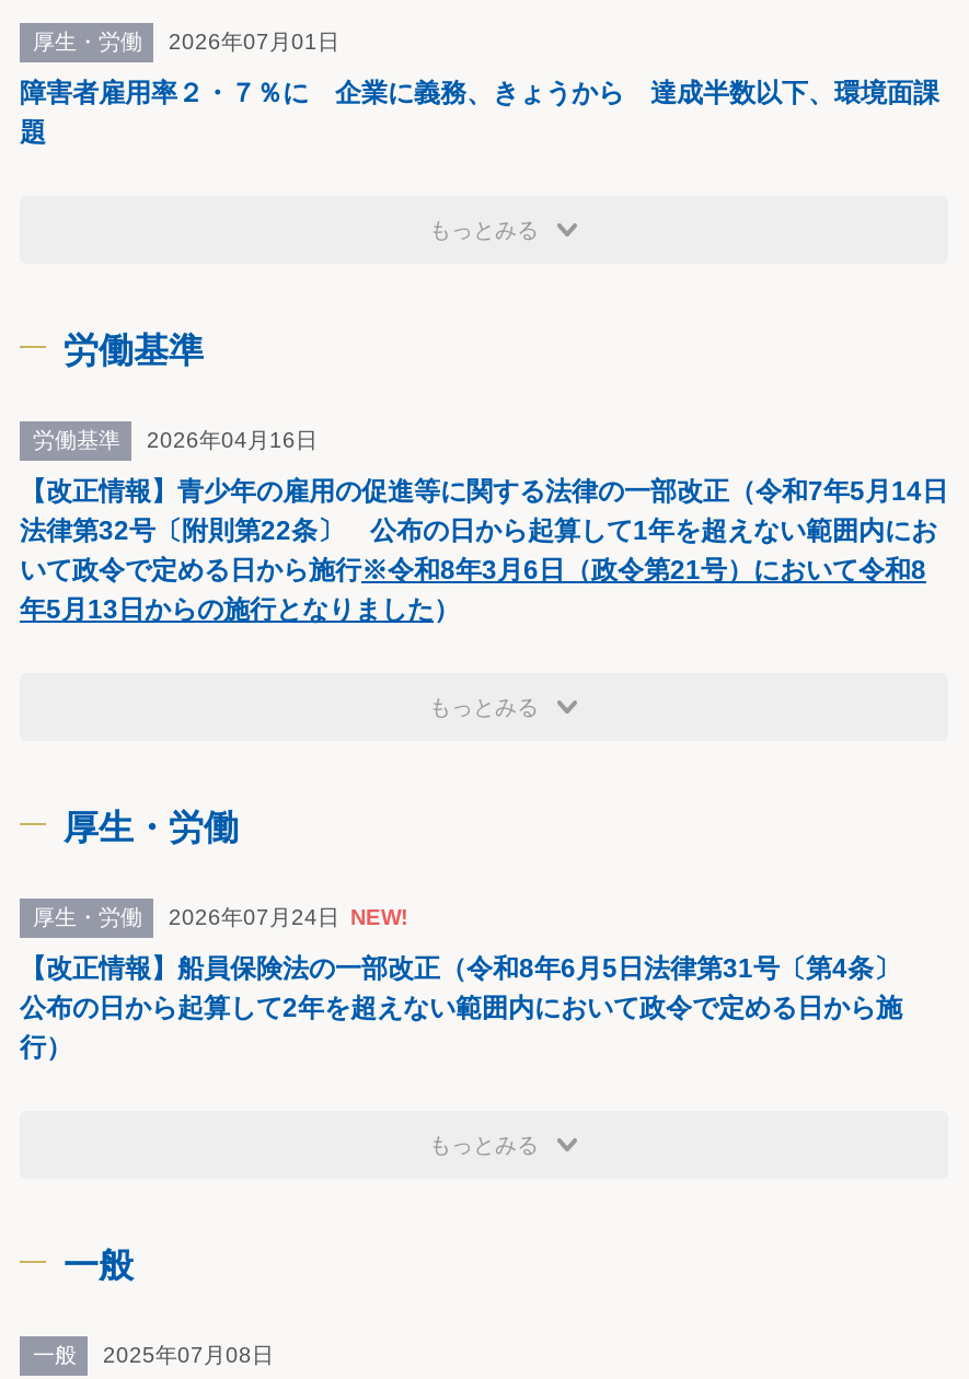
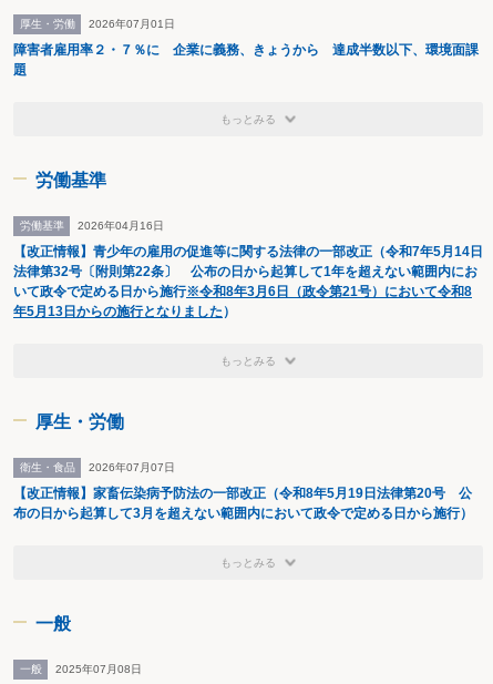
[33,904,407,928] 厚生・労働 | 2026年07月24日 NEW! -> [20,461,175,473] 衛生・食品 | 2026年07月07日
[20,952,926,1062] 【改正情報】船員保険法の一部改正（令和8年6月5日法律第31号〔第4条〕 | 公布の日から起算して2年を超えない範囲内において政令で定める日から施 | 行） -> [13,485,473,521] 【改正情報】家畜伝染病予防法の一部改正（令和8年5月19日法律第20号 公 | 布の日から起算して3月を超えない範囲内において政令で定める日から施行）

